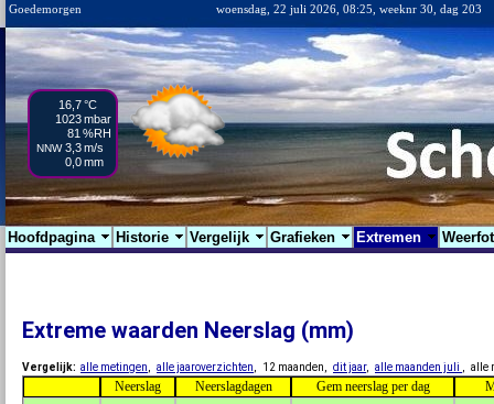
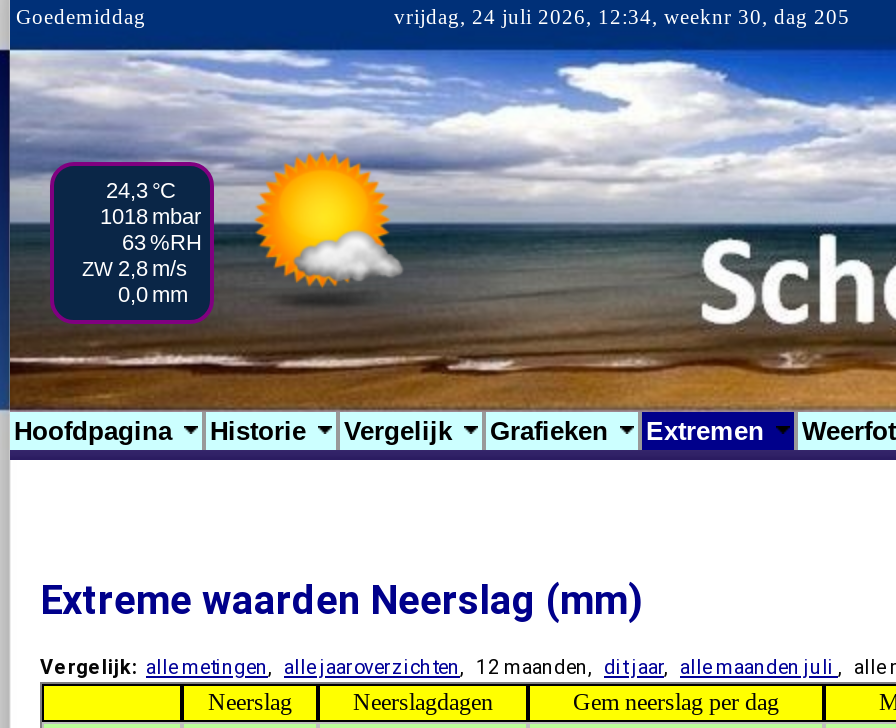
[9,3,481,15] Goedemorgen | woensdag, 22 juli 2026, 08:25, weeknr 30, dag 203 -> [16,6,850,28] Goedemiddag | vrijdag, 24 juli 2026, 12:34, weeknr 30, dag 205
[36,92,225,172] [image] | 16,7 °C | 1023 mbar | 81 %RH | NNW 3,3 m/s -> [82,170,406,310] [image] | 24,3 °C | 1018 mbar | 63 %RH | ZW 2,8 m/s

